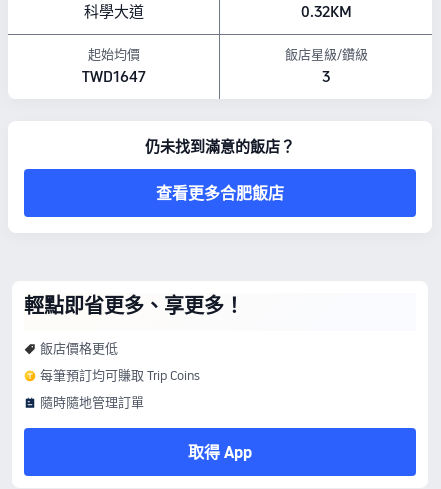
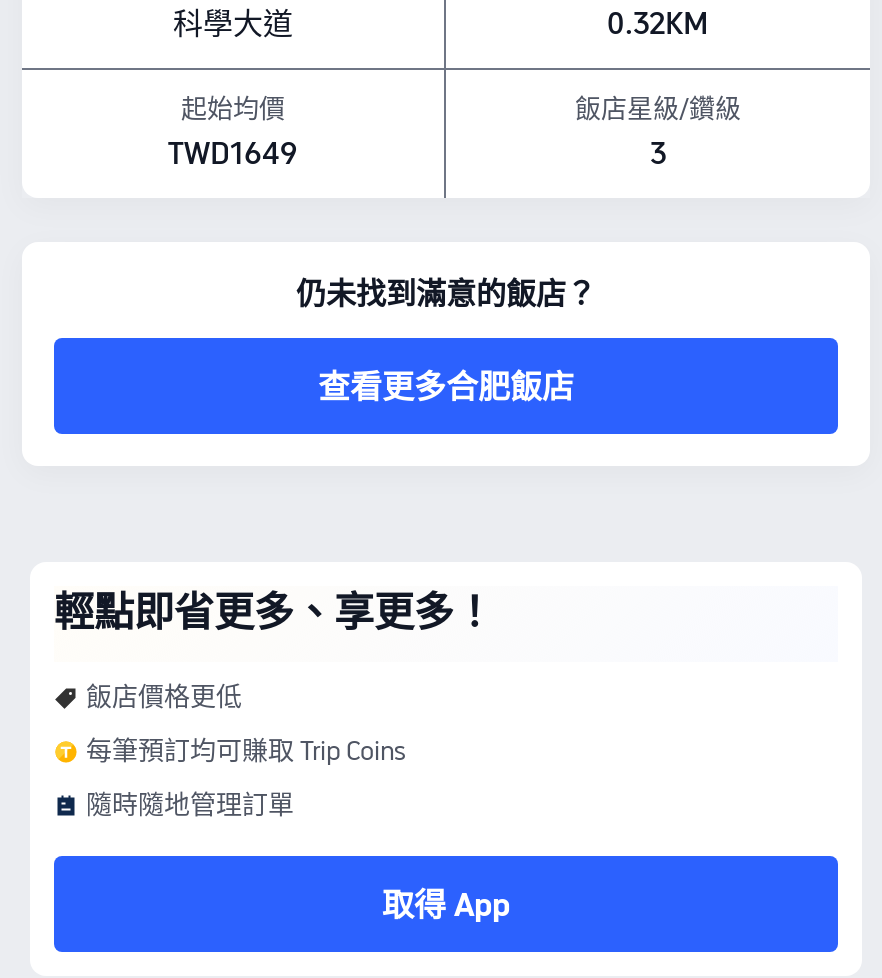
[81,68,145,86] TWD1647 -> [168,136,298,172] TWD1649

